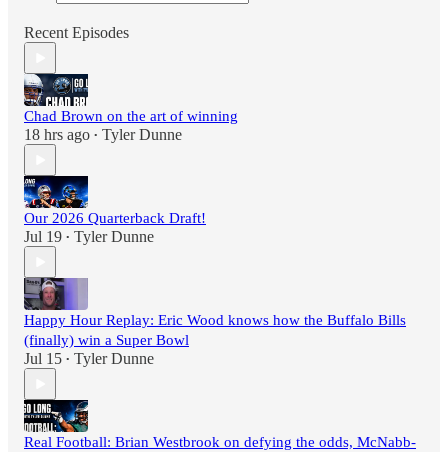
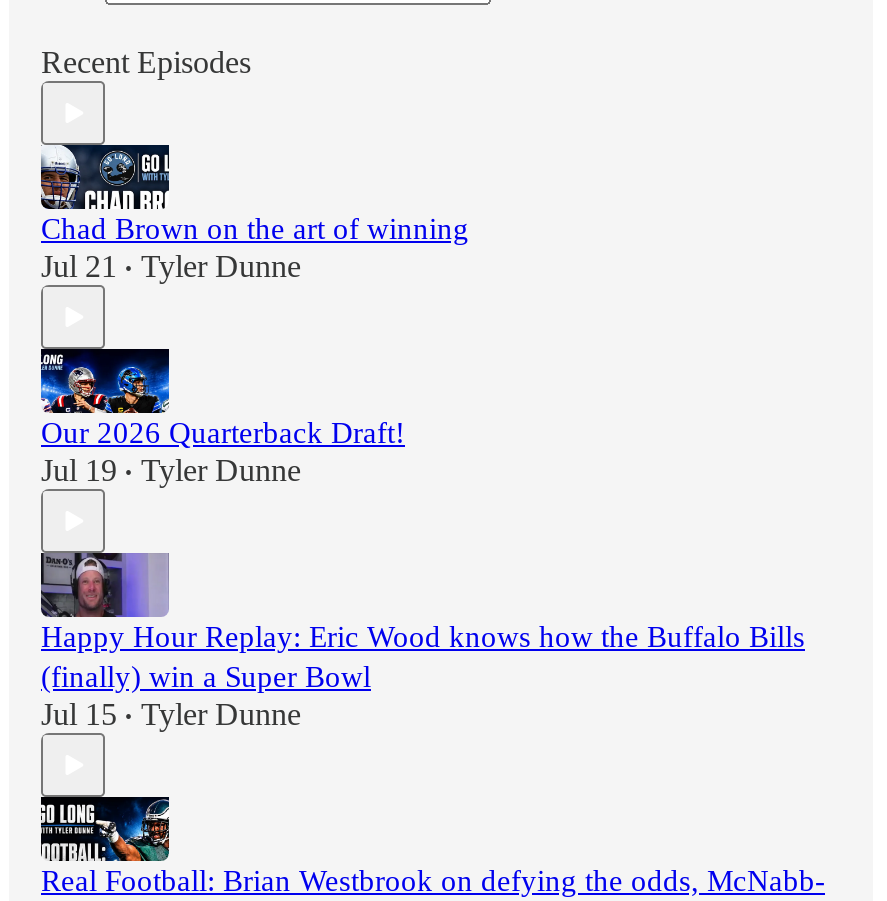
[24,126,182,143] 18 hrs ago • Tyler Dunne -> [41,249,301,283] Jul 21 • Tyler Dunne

